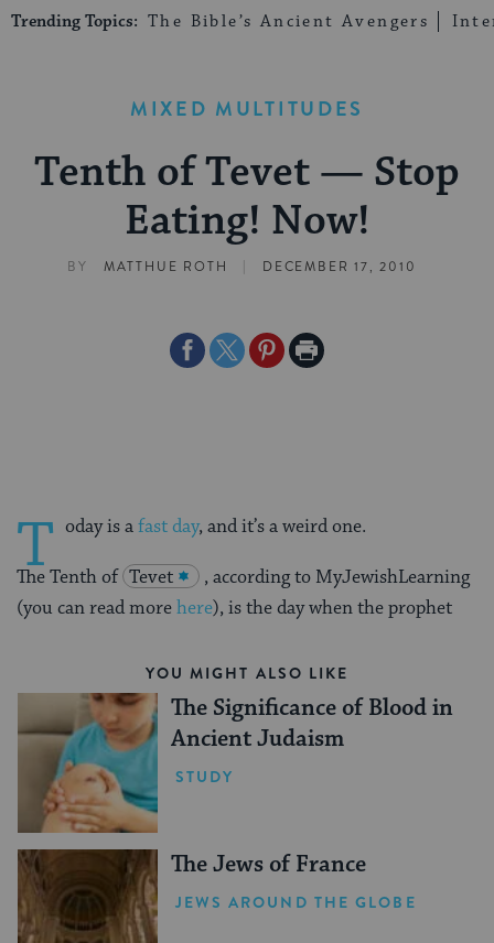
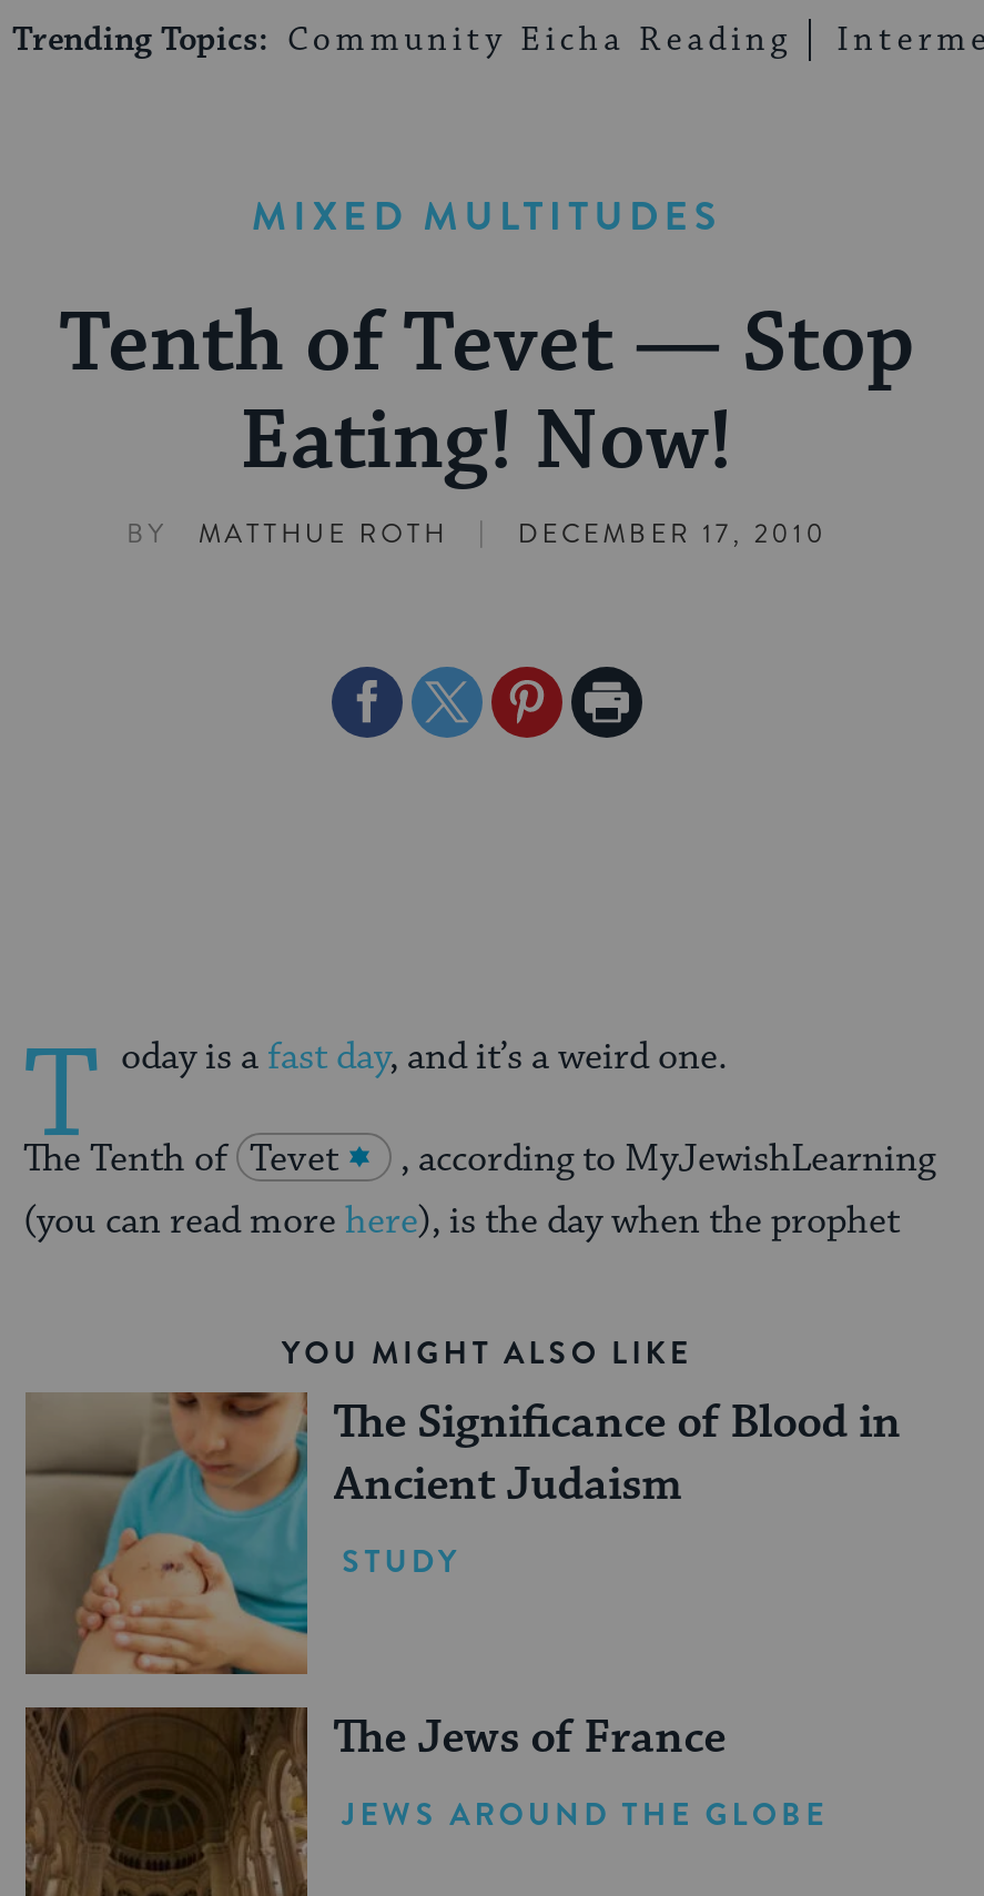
[11,11,429,32] Trending Topics: The Bible’s Ancient Avengers -> [12,19,791,61] Trending Topics: Community Eicha Reading

